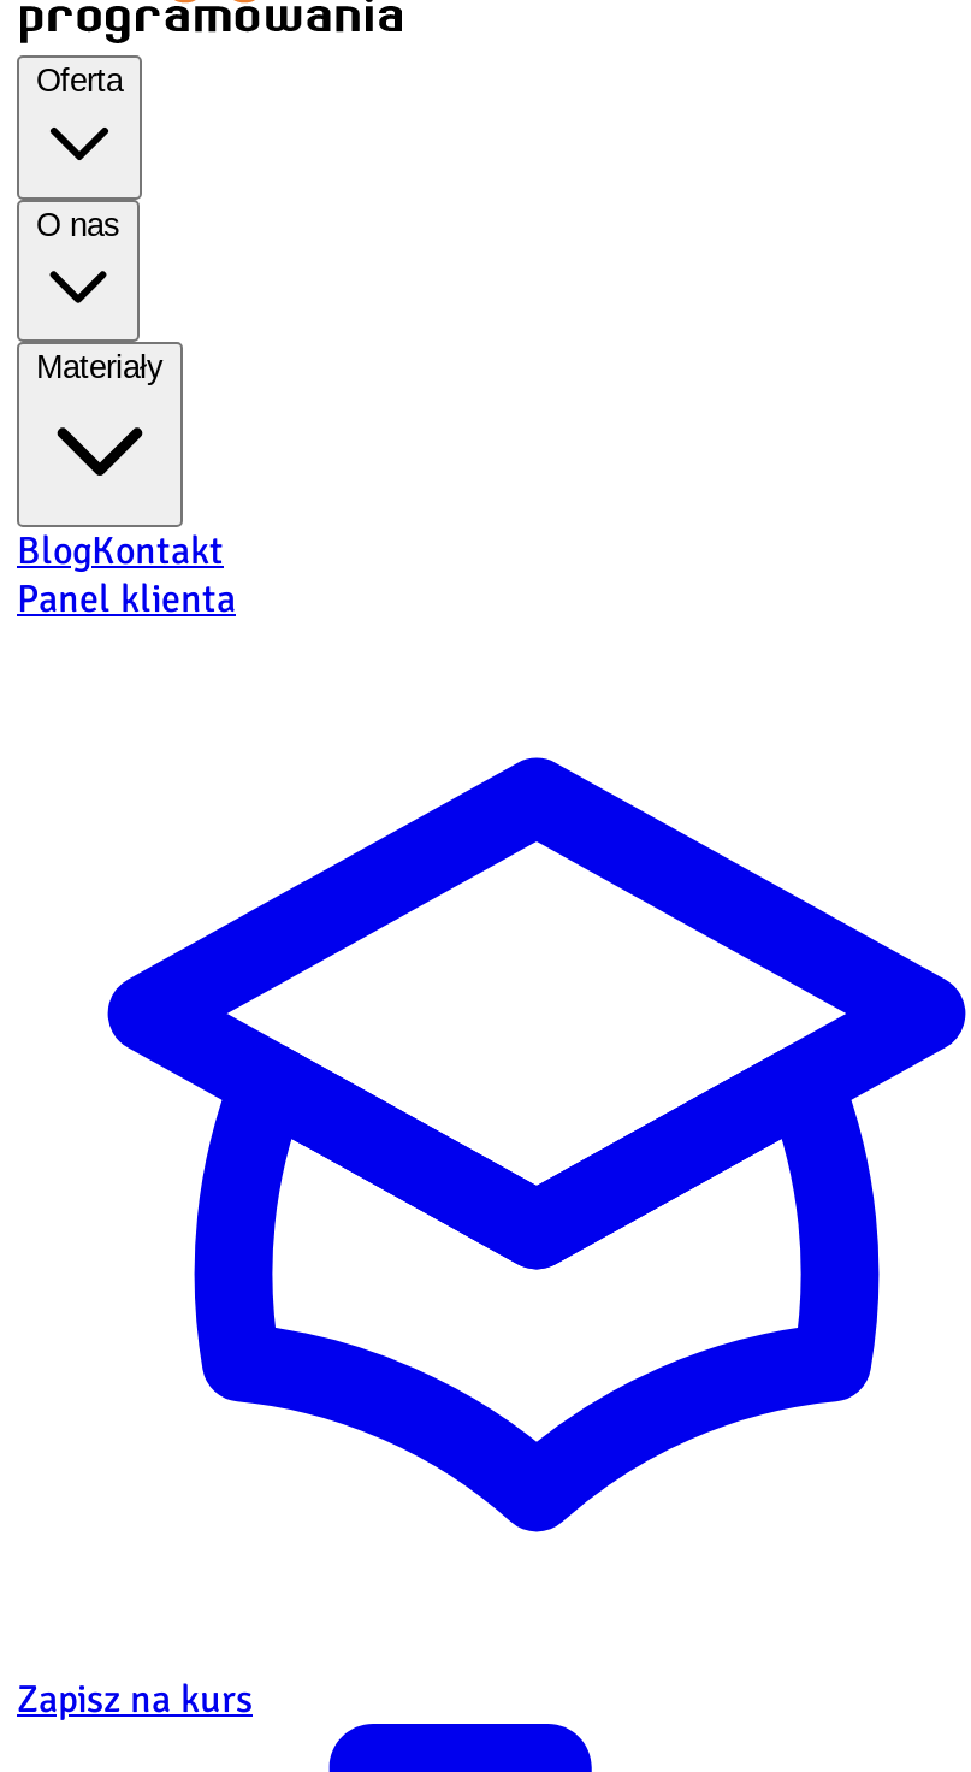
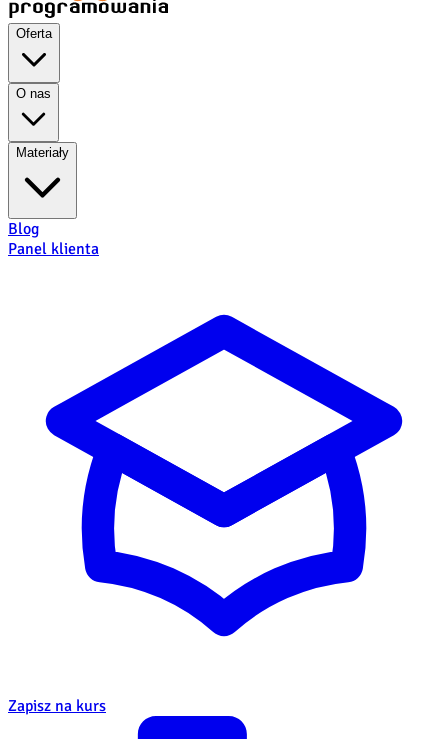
[17,527,224,575] BlogKontakt -> [8,219,39,239] Blog

